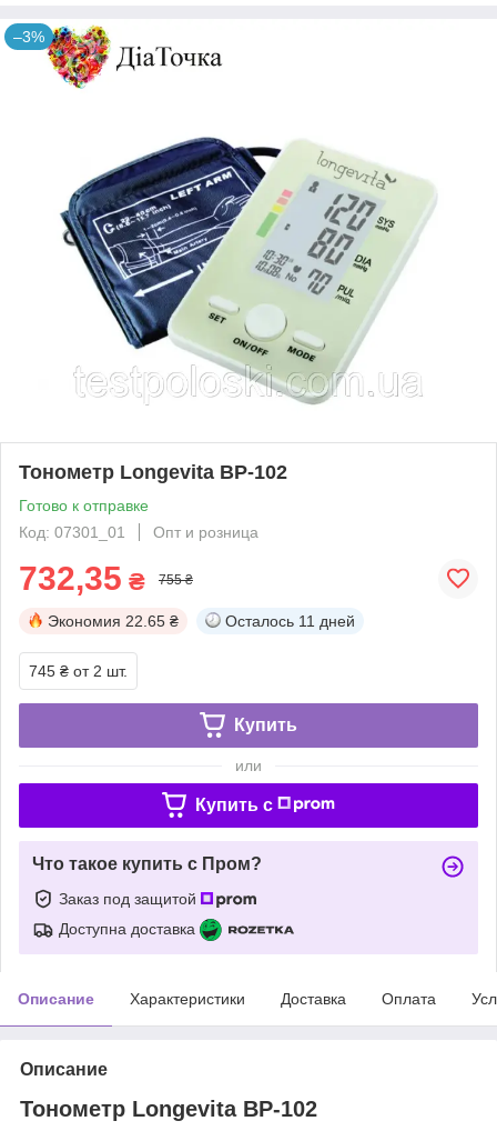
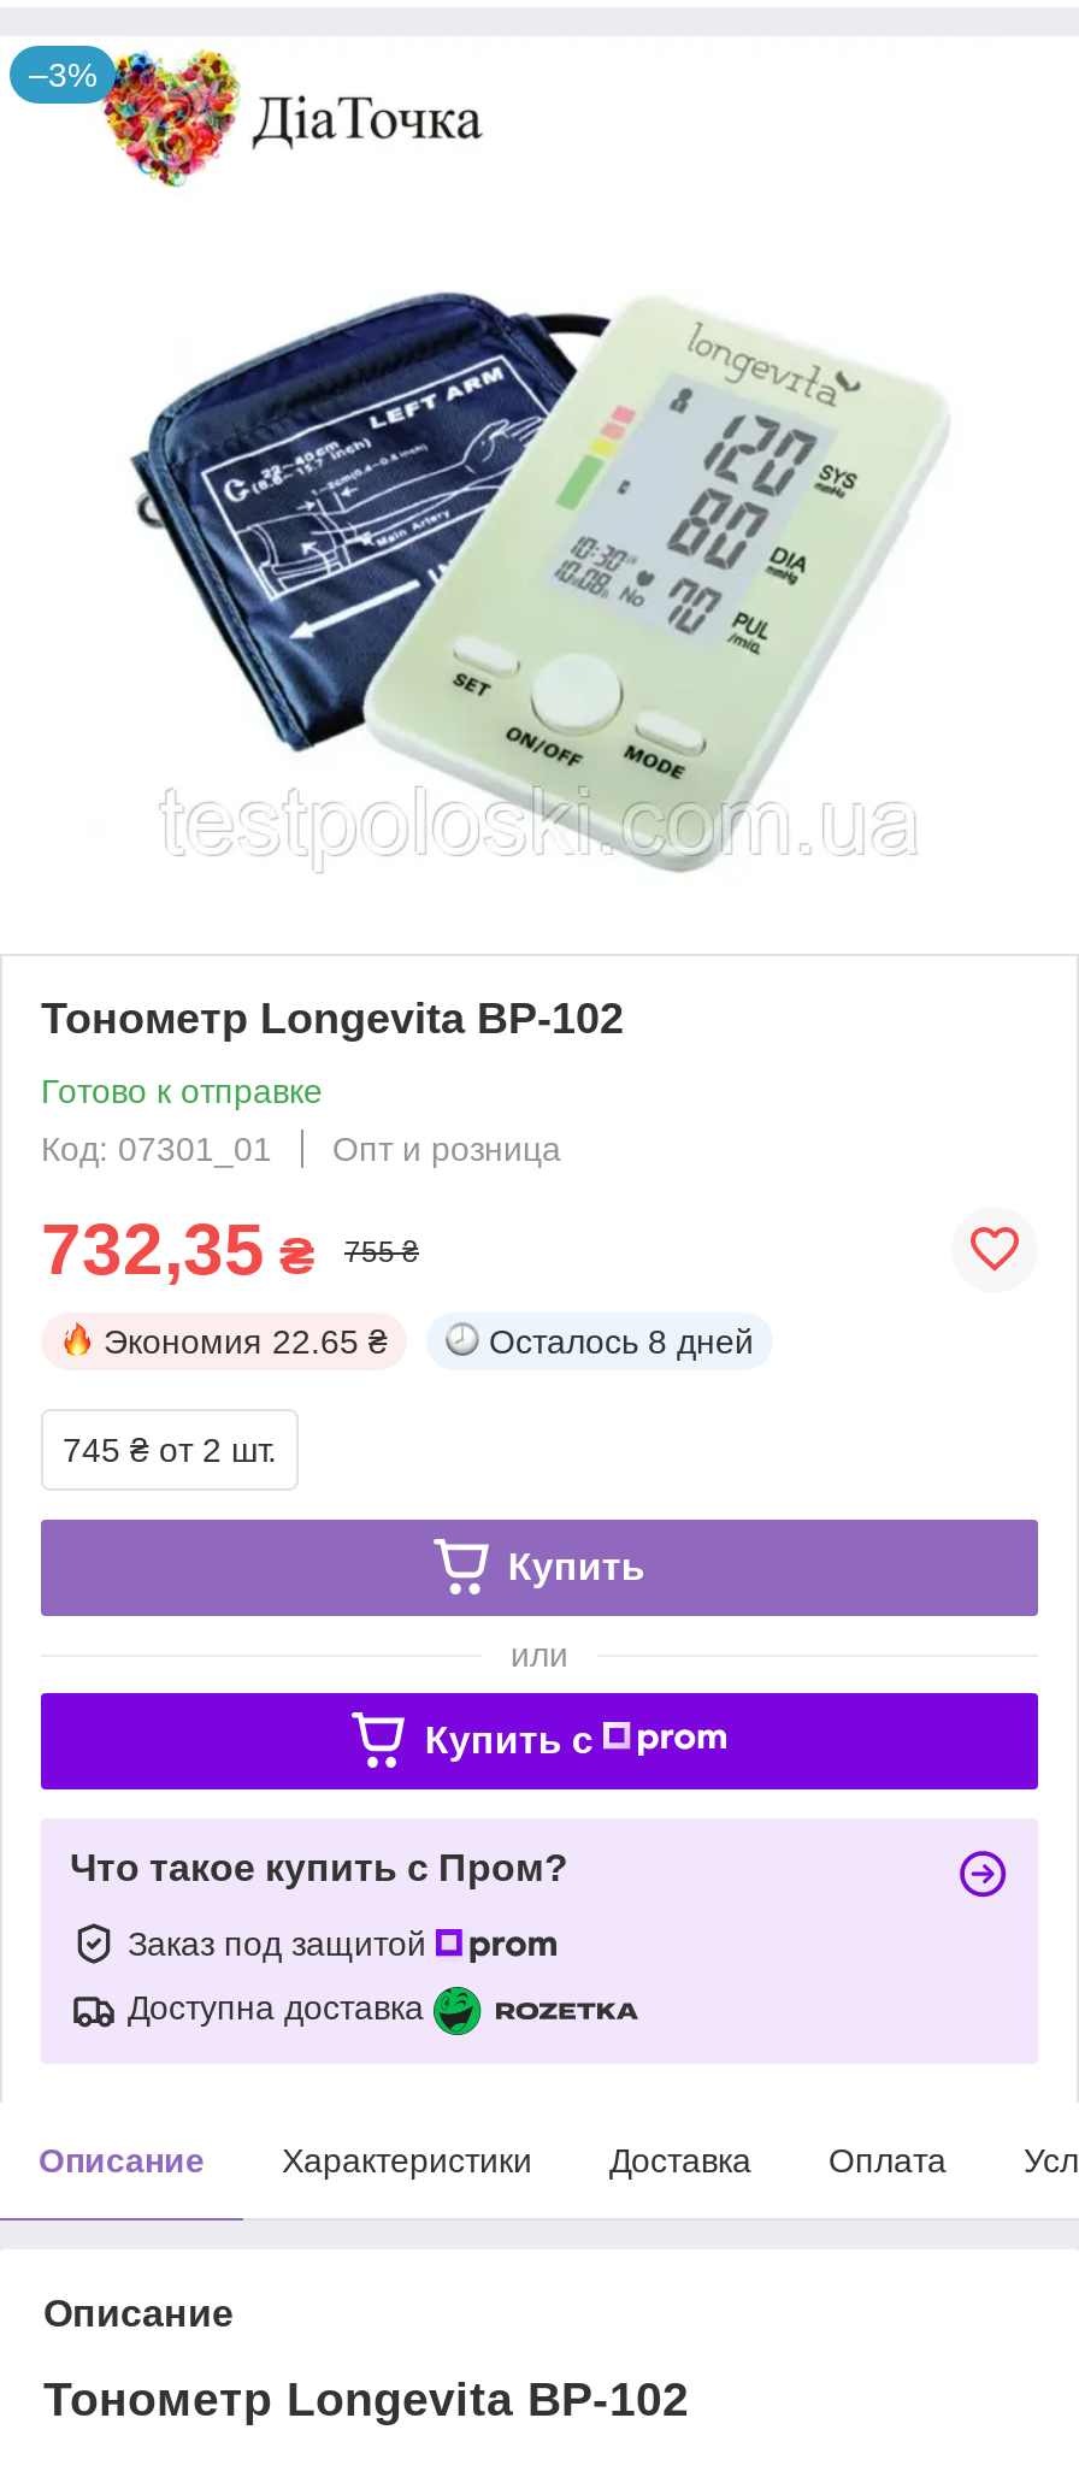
[225,612,355,630] Осталось 11 дней -> [489,1322,754,1360] Осталось 8 дней

